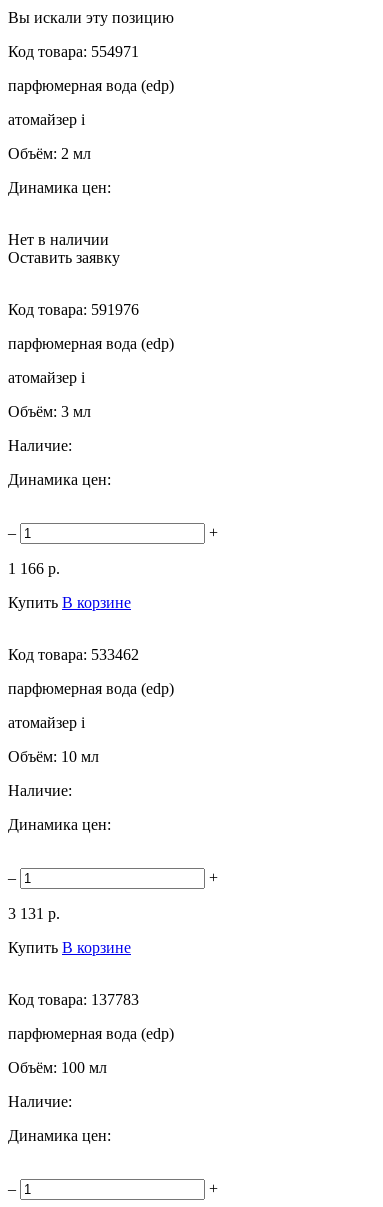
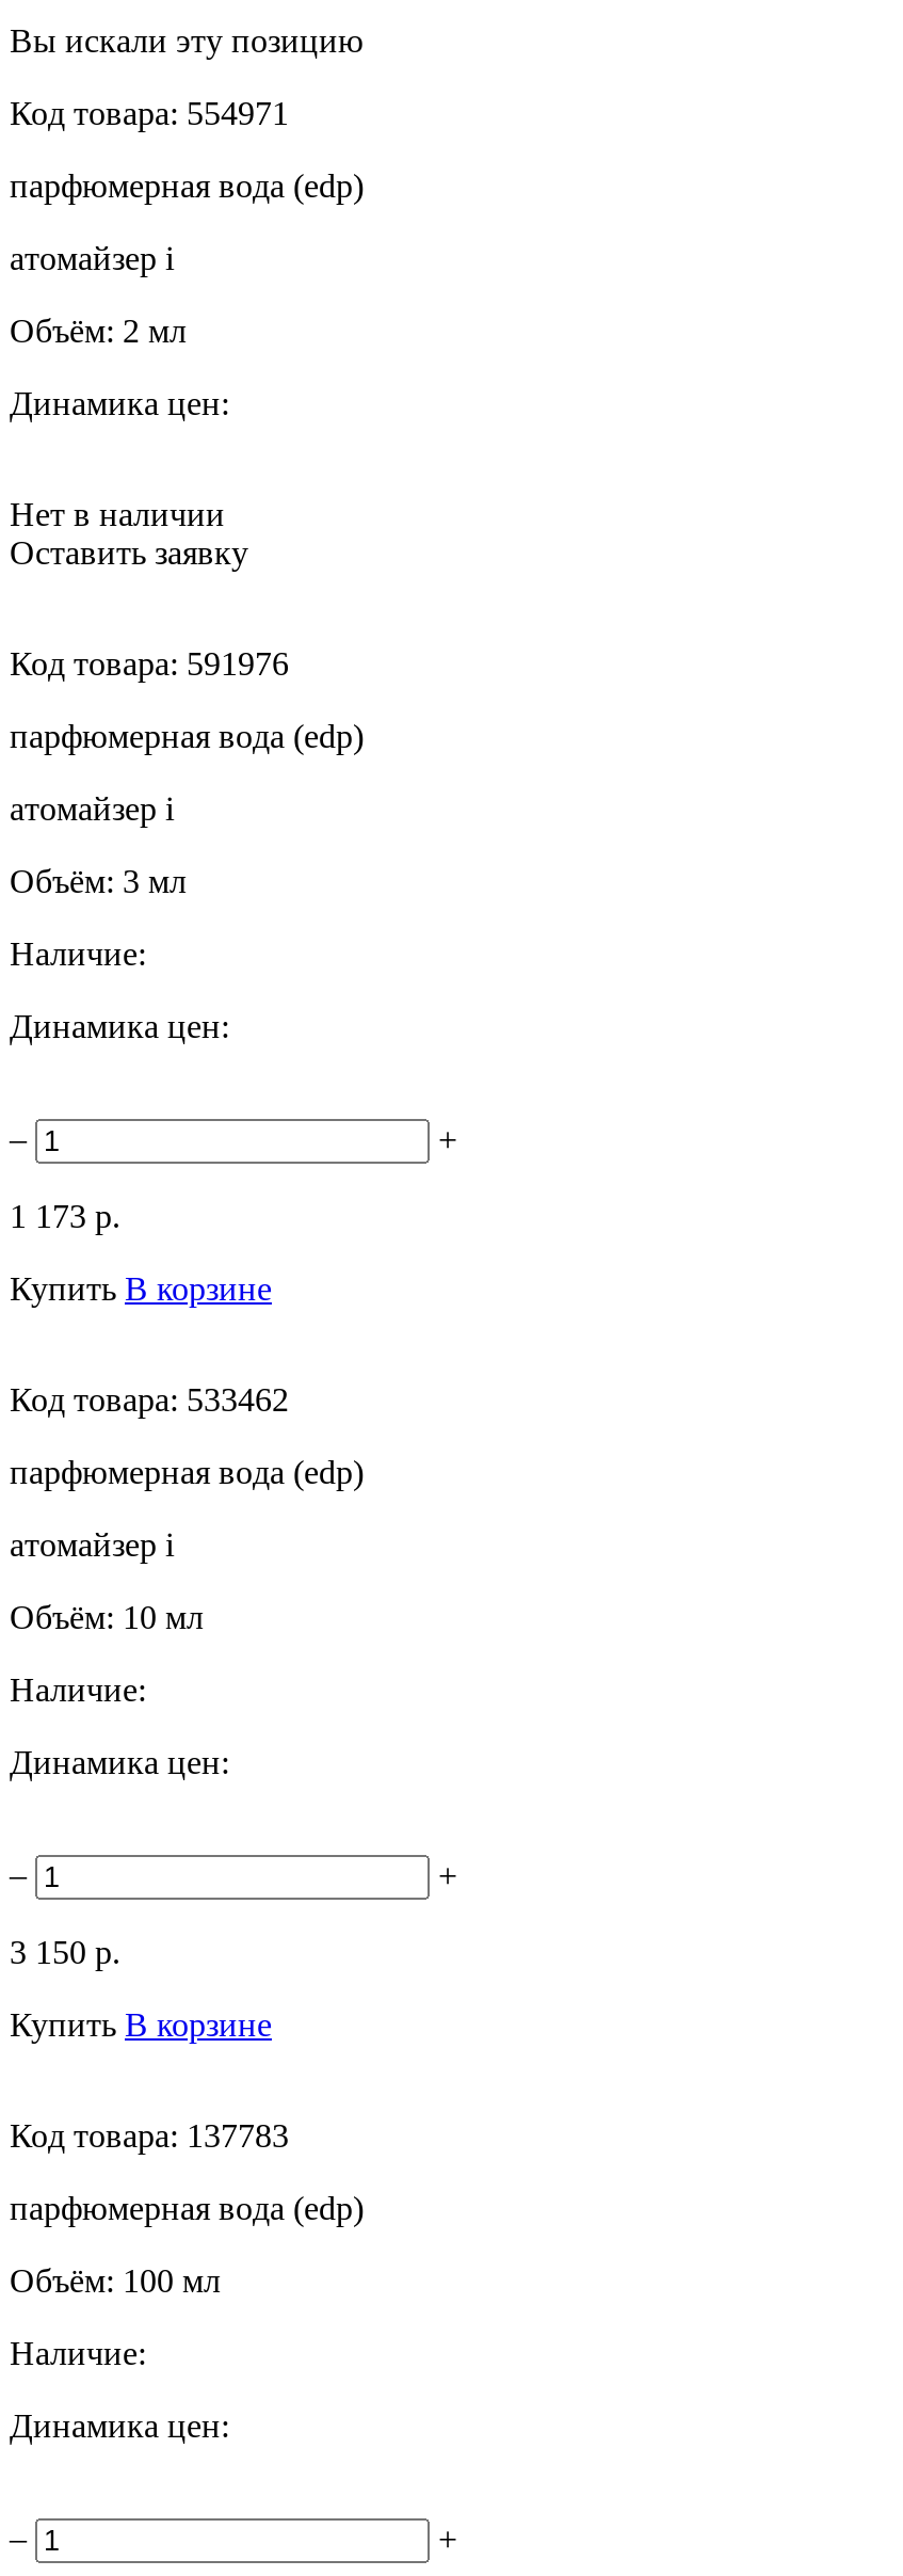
[8,559,60,576] 1 166 р. -> [10,1197,120,1233] 1 173 р.
[8,904,60,921] 3 131 р. -> [10,1933,120,1969] 3 150 р.

